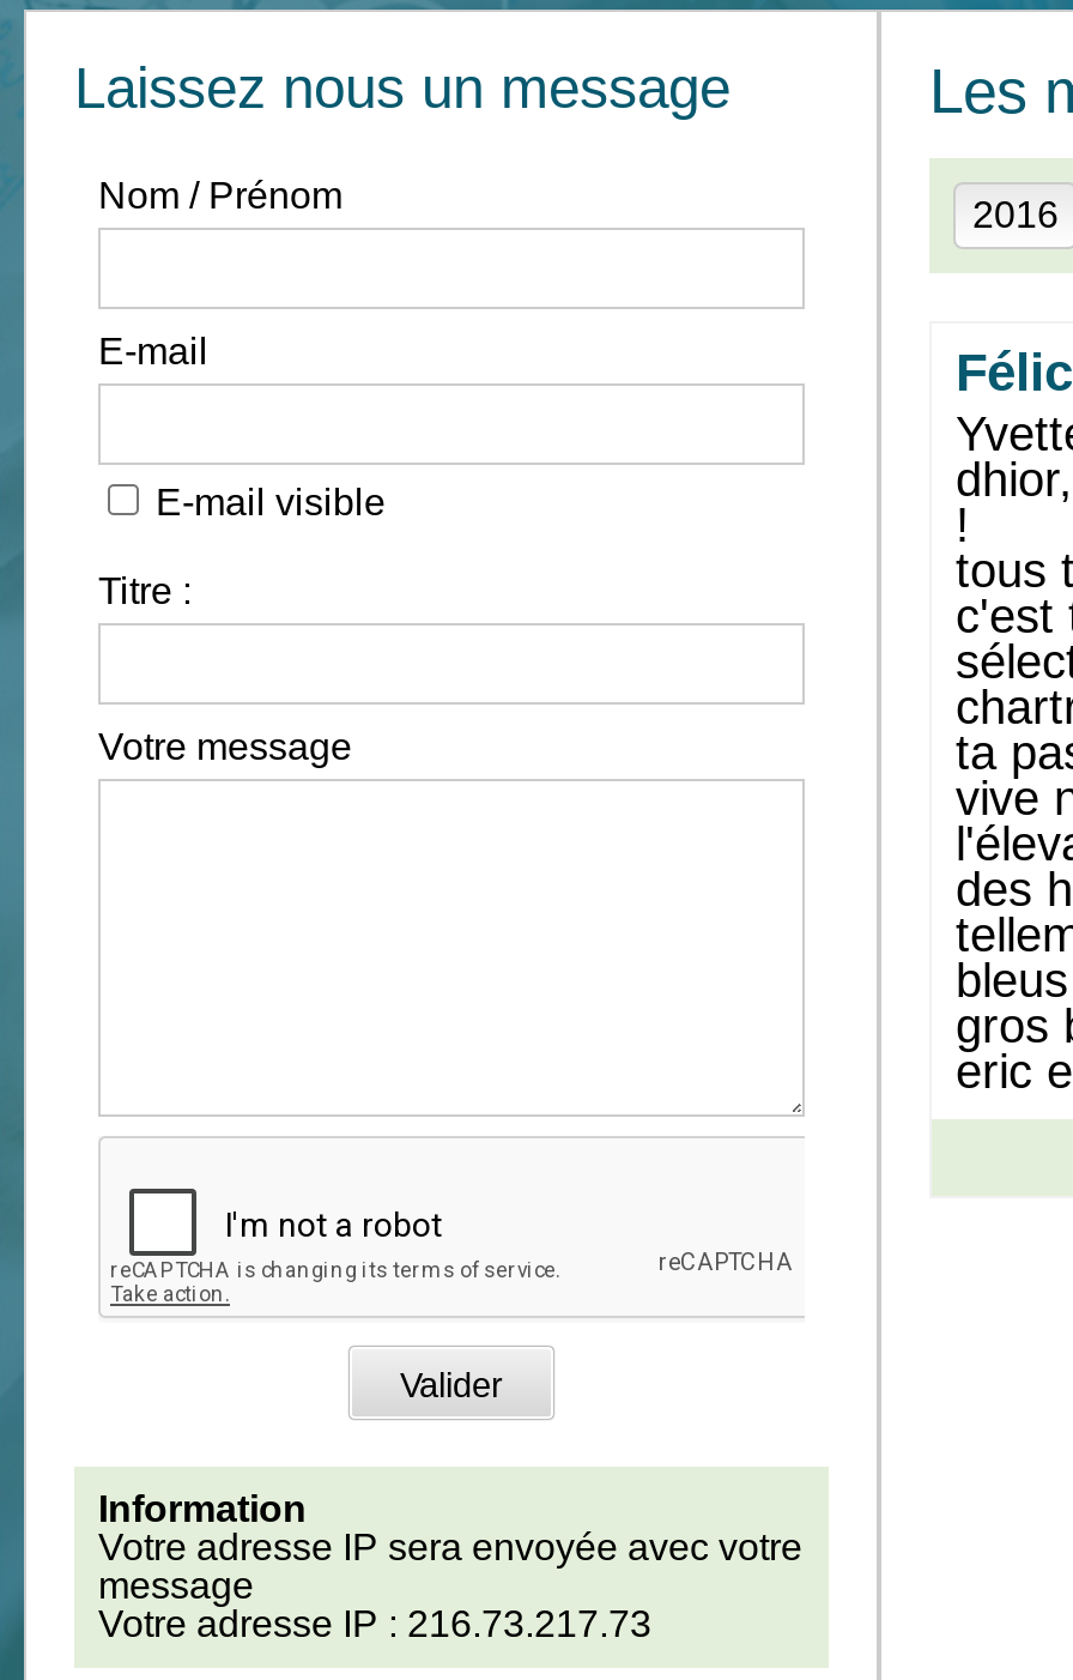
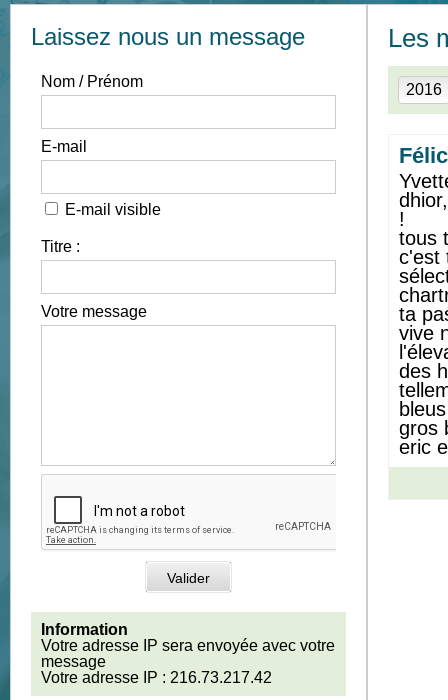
[98,1603,651,1644] Votre adresse IP : 216.73.217.73 -> [41,669,272,686] Votre adresse IP : 216.73.217.42

